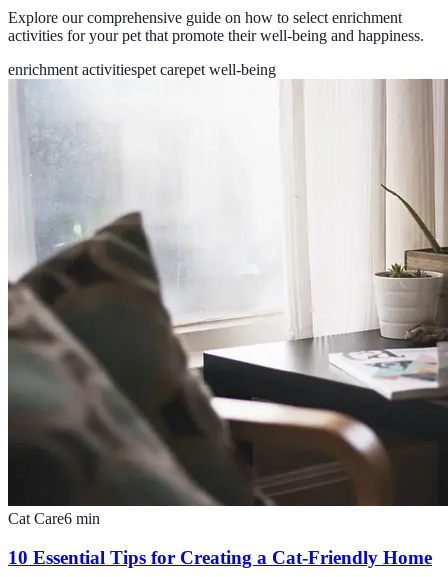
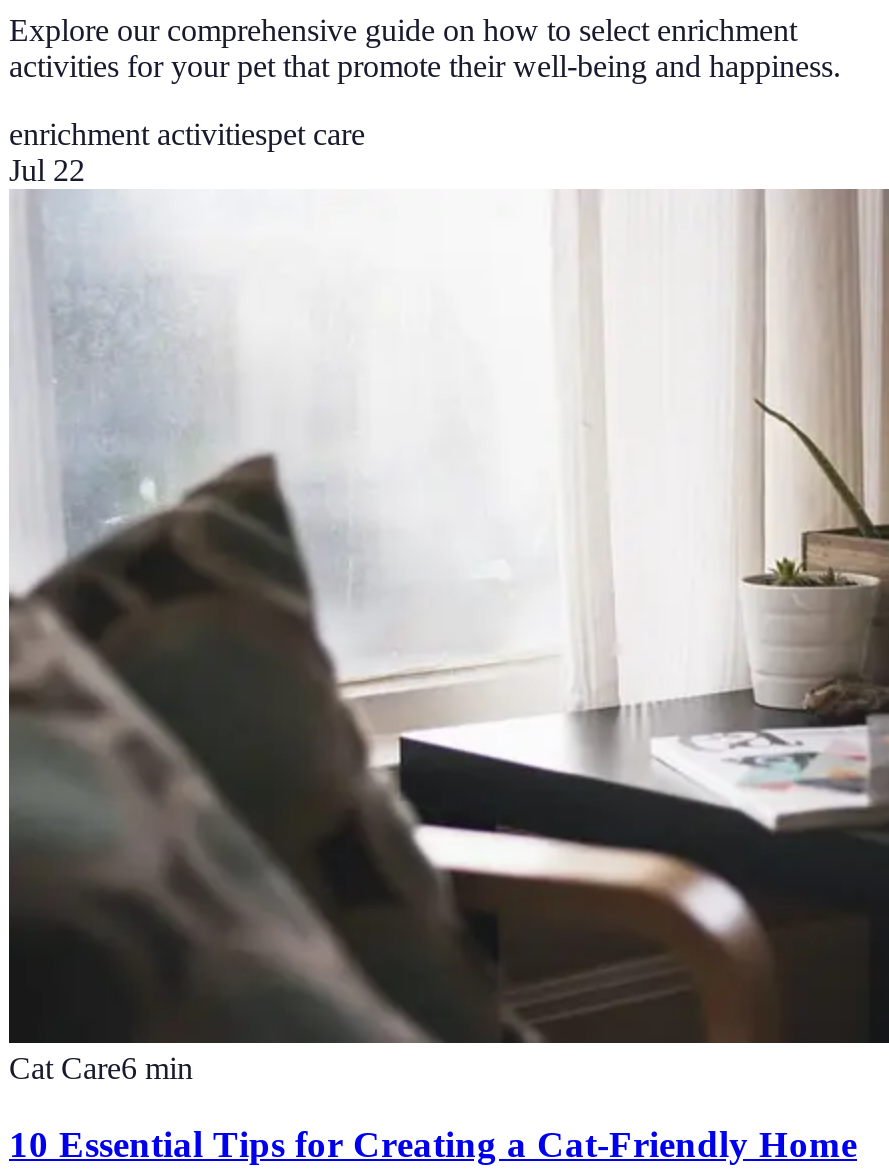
[8,61,276,78] enrichment activitiespet carepet well-being -> [9,116,365,186] enrichment activitiespet care | Jul 22

